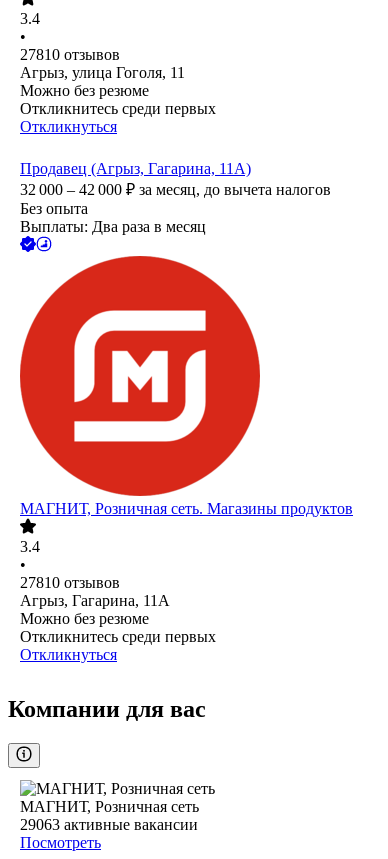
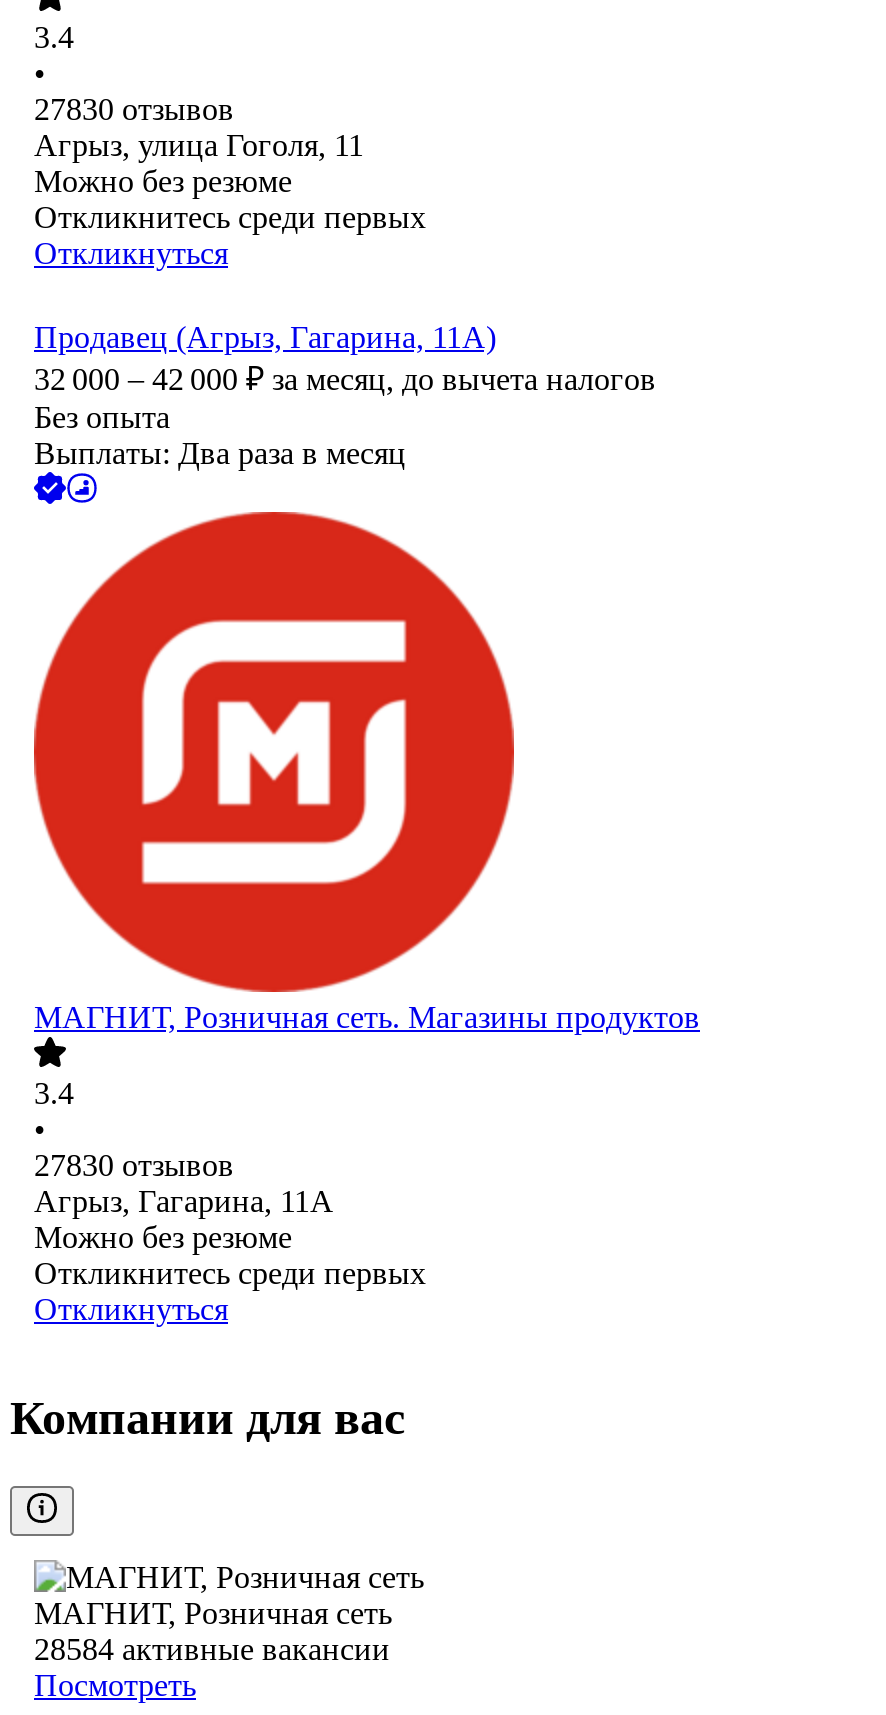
[20,46,120,63] 27810 отзывов -> [34,93,234,127] 27830 отзывов
[20,574,120,591] 27810 отзывов -> [34,1149,234,1183] 27830 отзывов
[20,816,198,833] 29063 активные вакансии -> [34,1633,390,1667] 28584 активные вакансии

